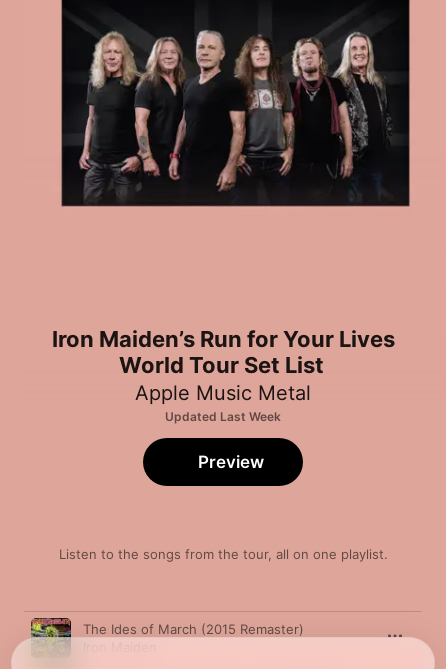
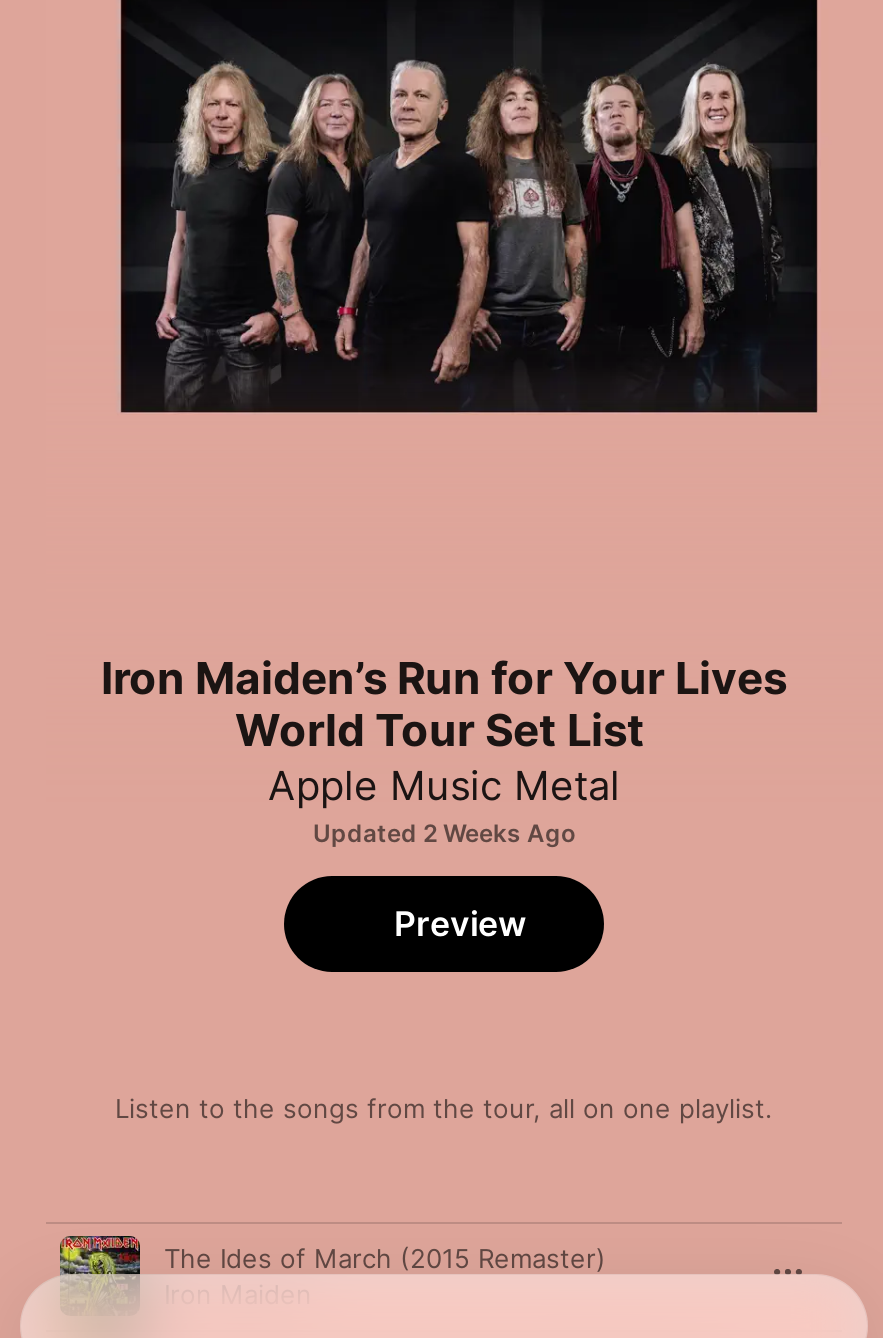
[165,409,281,424] Updated Last Week -> [313,818,575,848] Updated 2 Weeks Ago

